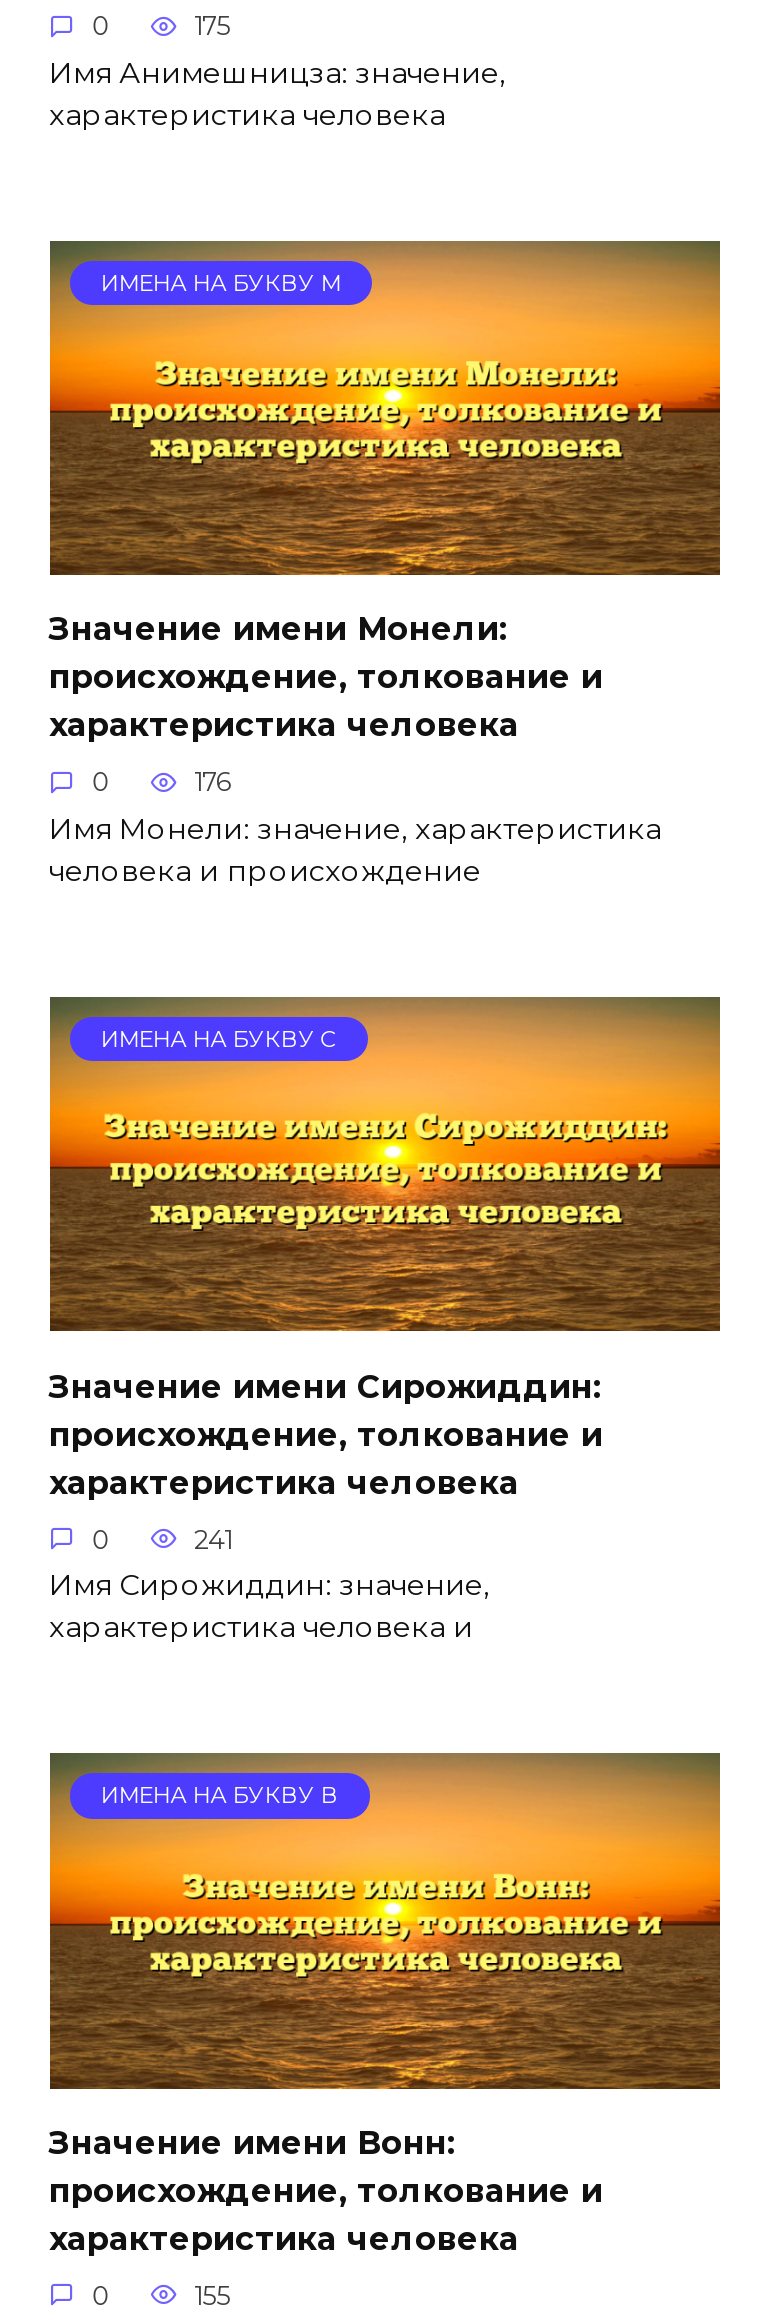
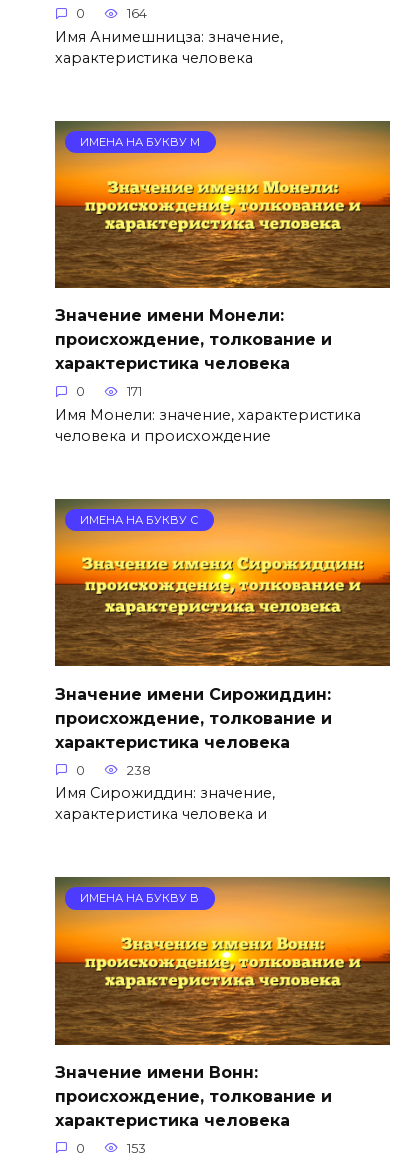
[194,11,230,41] 175 -> [127,6,147,21] 164
[194,768,232,798] 176 -> [127,384,142,399] 171
[194,1524,232,1554] 241 -> [127,763,151,778] 238
[194,2281,230,2311] 155 -> [127,1141,146,1156] 153

